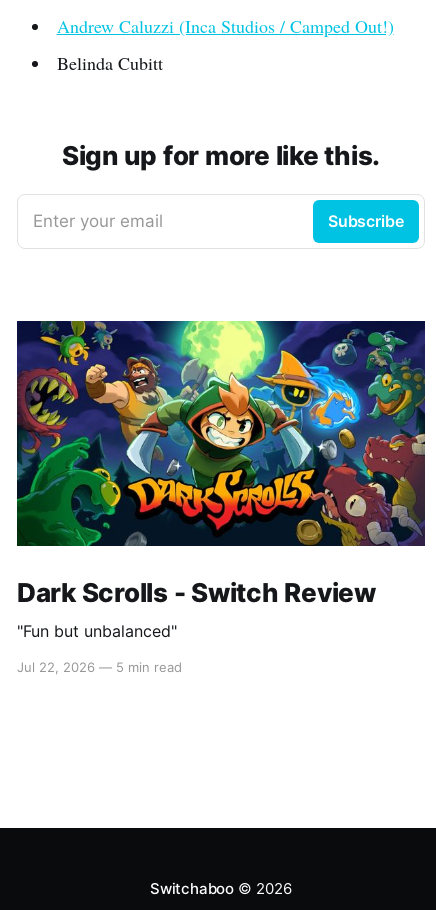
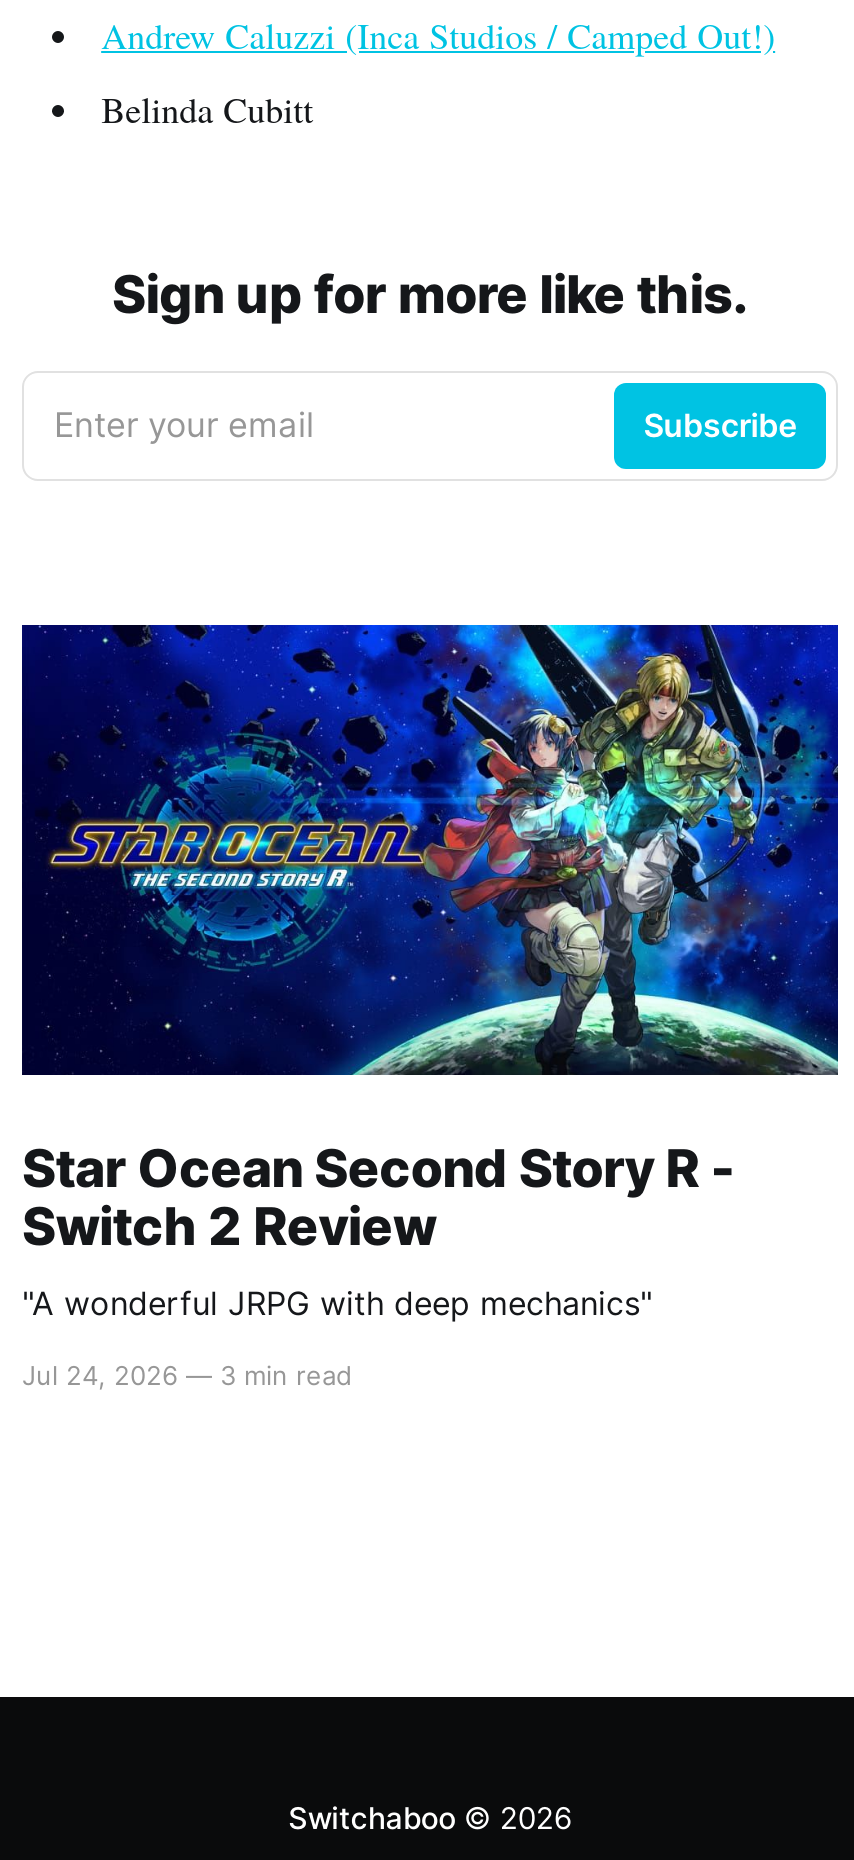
[16,320,426,641] [image] | Dark Scrolls - Switch Review | "Fun but unbalanced" -> [22,623,840,1322] [image] | Star Ocean Second Story R - | Switch 2 Review | "A wonderful JRPG with deep mechanics"
[17,659,182,675] Jul 22, 2026 — 5 min read -> [22,1358,352,1390] Jul 24, 2026 — 3 min read

